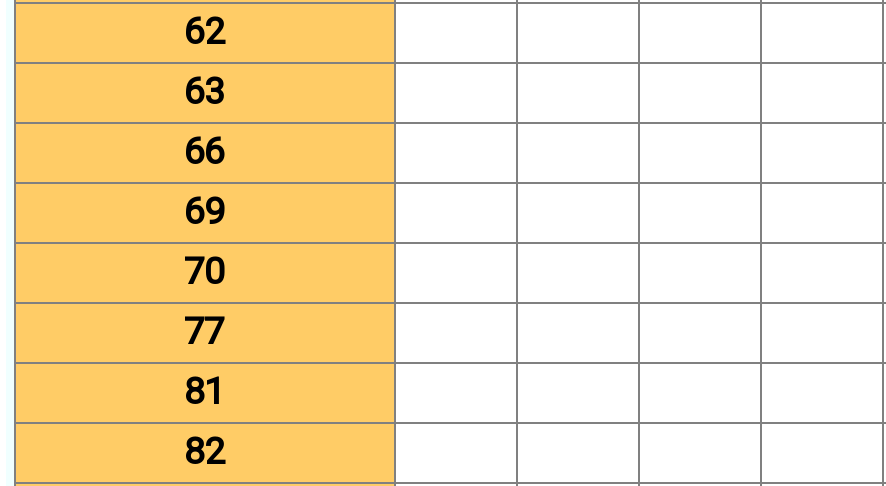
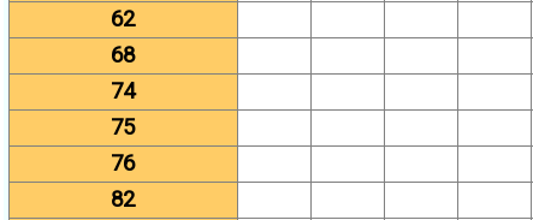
[184,70,224,414] 63 | 66 | 69 | 70 | 77 | 81 -> [111,42,135,177] 68 | 74 | 75 | 76

